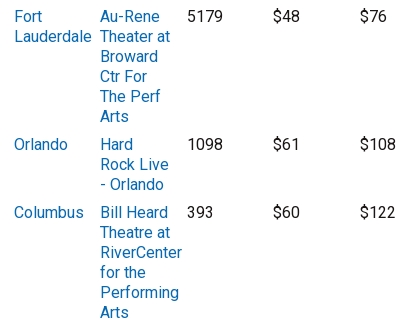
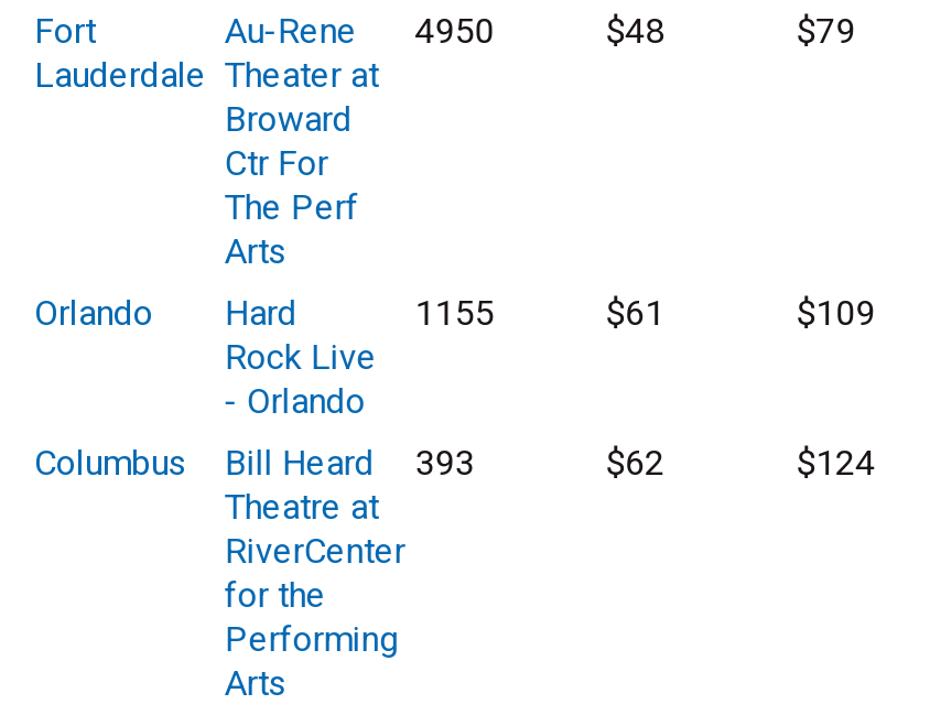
[100,7,223,26] Au-Rene 5179 -> [225,10,494,52] Au-Rene 4950
[360,7,387,26] $76 -> [796,10,855,52] $79
[187,135,223,154] 1098 -> [415,292,494,334] 1155
[360,135,396,154] $108 -> [796,292,875,334] $109
[273,203,300,222] $60 -> [605,442,665,484] $62
[360,203,396,222] $122 -> [796,442,875,484] $124

